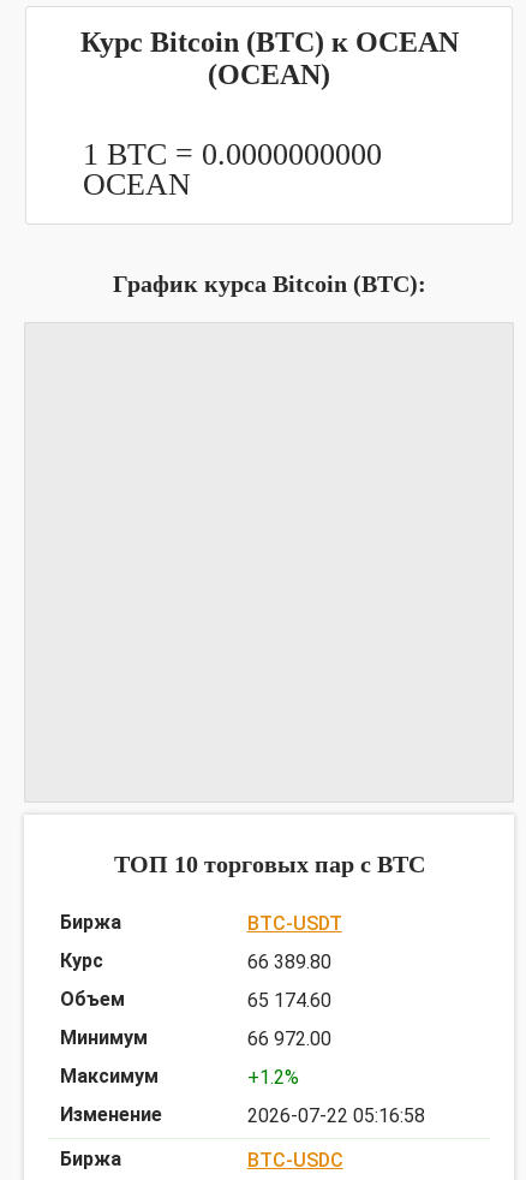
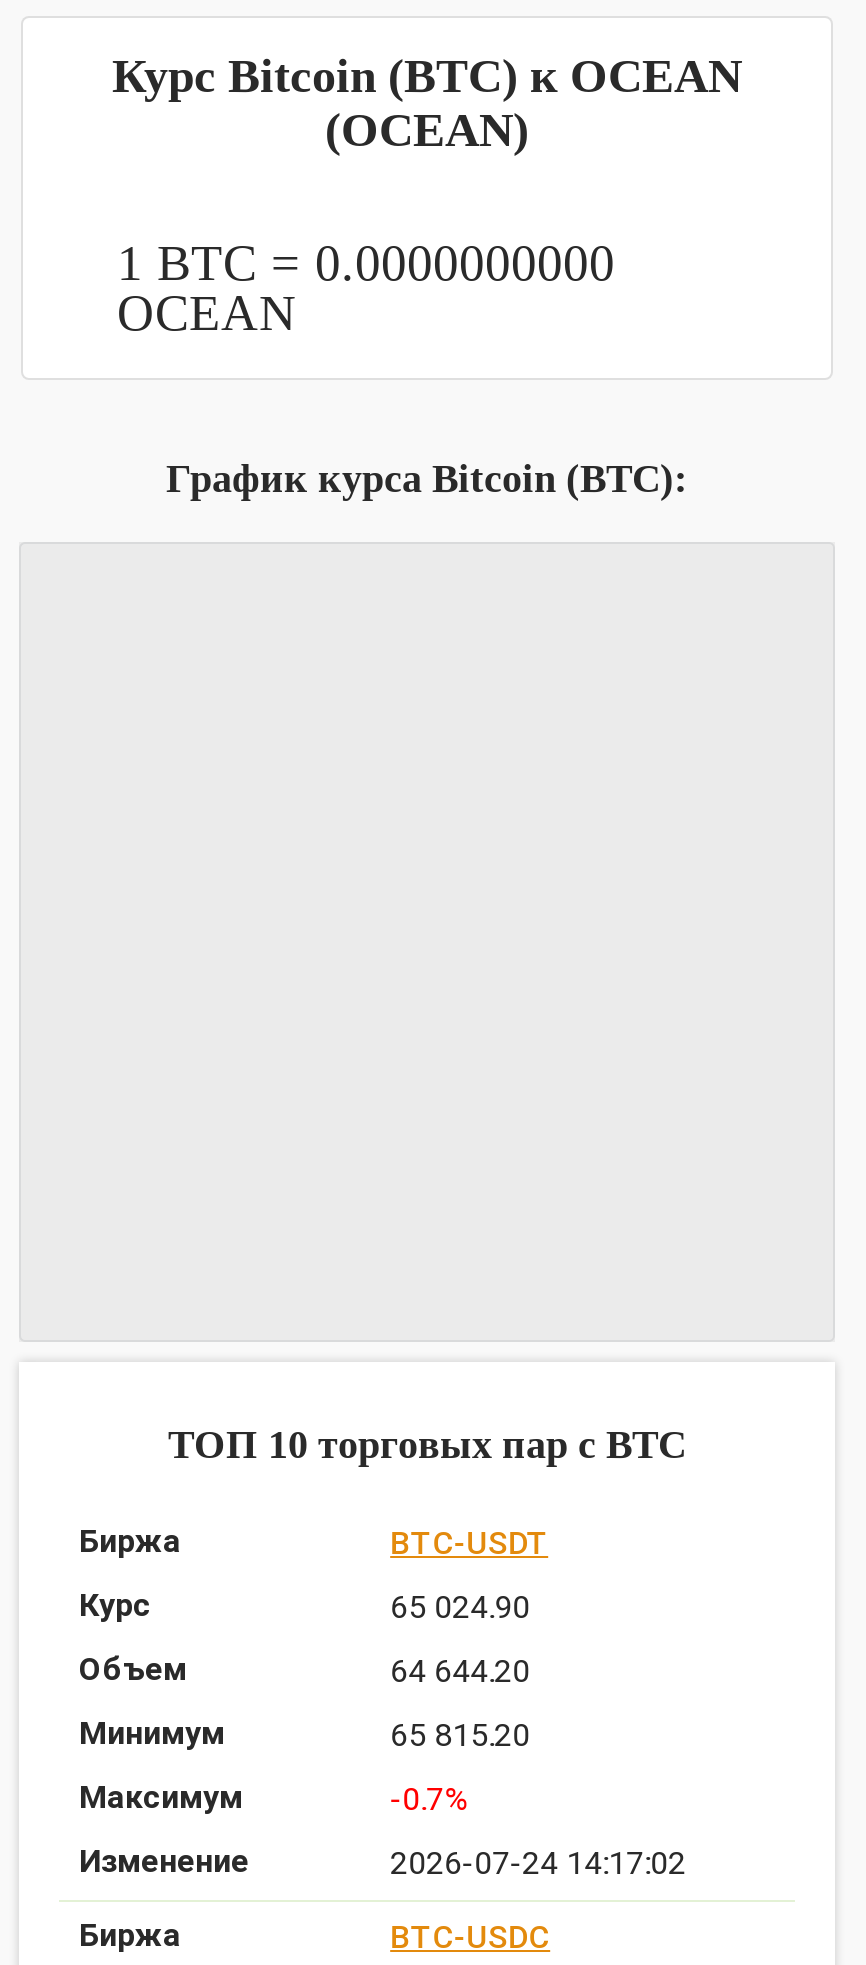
[247,950,331,973] 66 389.80 -> [390,1588,530,1626] 65 024.90
[247,989,331,1012] 65 174.60 -> [390,1652,530,1690] 64 644.20
[247,1027,331,1050] 66 972.00 -> [390,1716,530,1754] 65 815.20
[247,1066,299,1089] +1.2% -> [390,1780,468,1818] -0.7%
[247,1104,425,1127] 2026-07-22 05:16:58 -> [390,1844,686,1882] 2026-07-24 14:17:02

